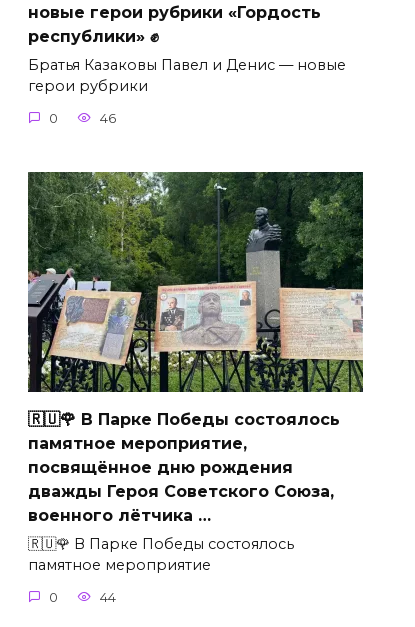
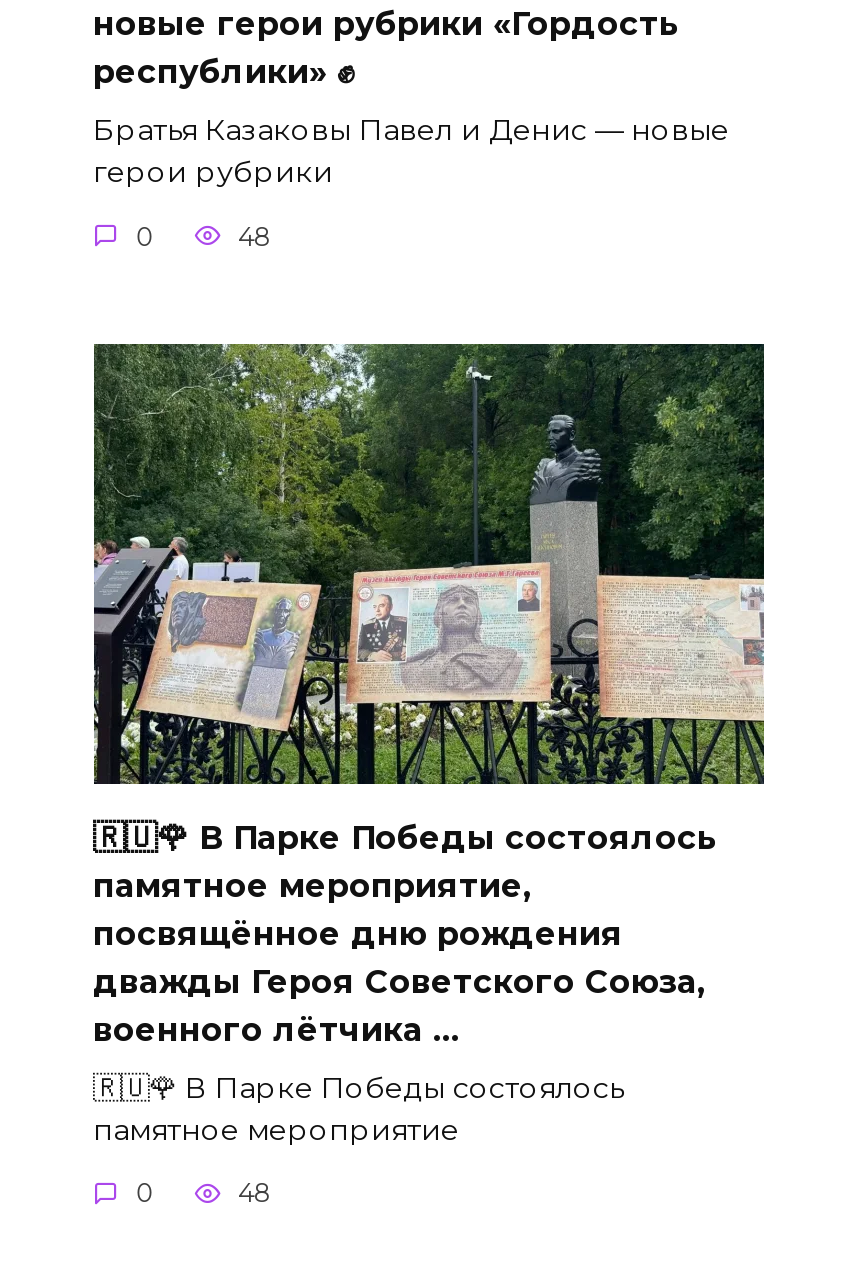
[100,111,116,126] 46 -> [238,222,272,252] 48
[100,589,116,604] 44 -> [238,1179,272,1209] 48

